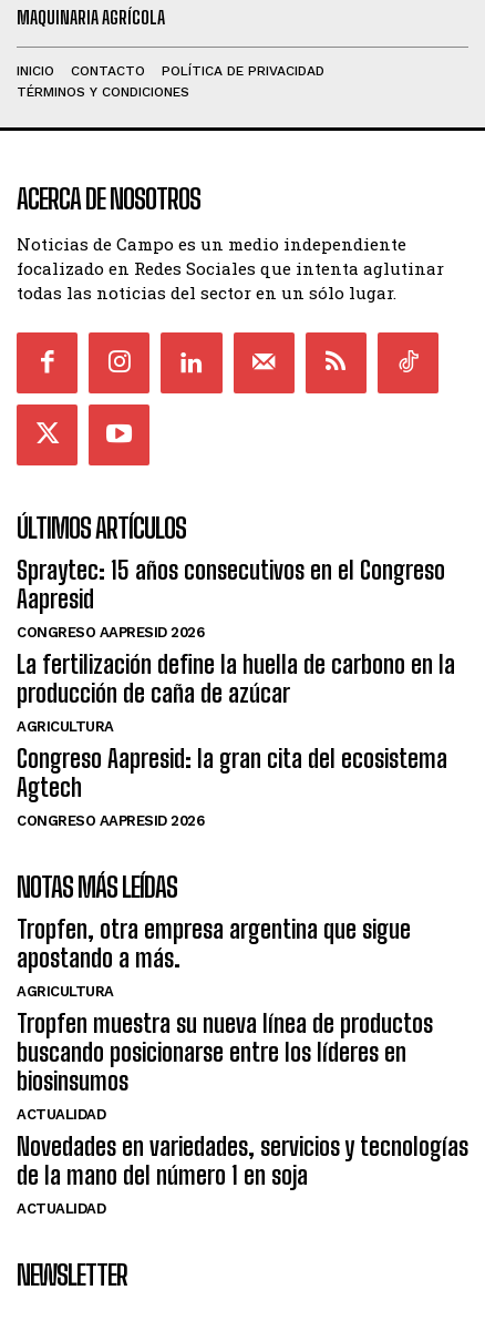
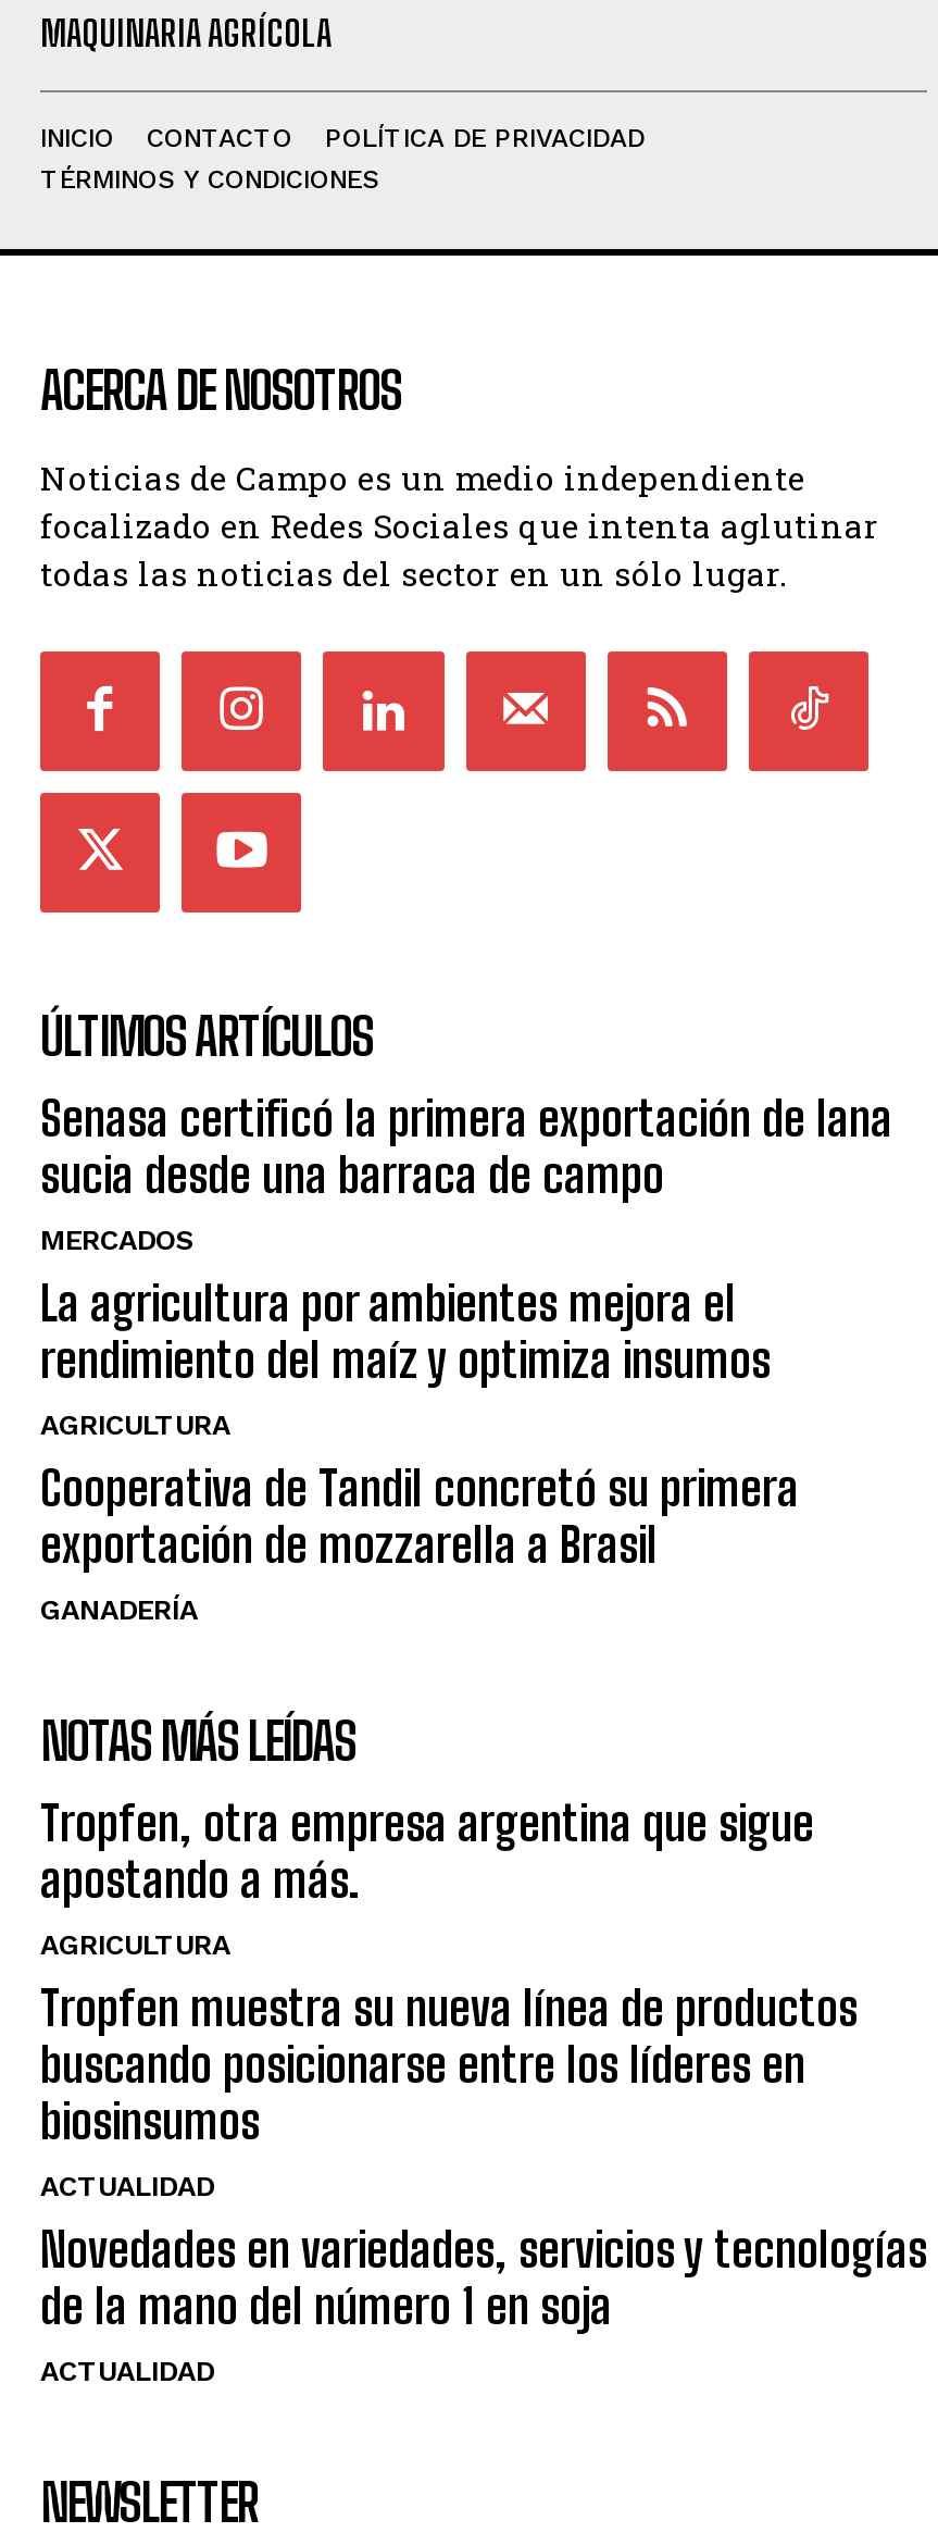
[17,555,455,708] Spraytec: 15 años consecutivos en el Congreso | Aapresid | CONGRESO AAPRESID 2026 | La fertilización define la huella de carbono en la | producción de caña de azúcar -> [40,1088,892,1389] Senasa certificó la primera exportación de lana | sucia desde una barraca de campo | MERCADOS | La agricultura por ambientes mejora el | rendimiento del maíz y optimiza insumos
[17,744,447,829] Congreso Aapresid: la gran cita del ecosistema | Agtech | CONGRESO AAPRESID 2026 -> [40,1458,799,1626] Cooperativa de Tandil concretó su primera | exportación de mozzarella a Brasil | GANADERÍA

